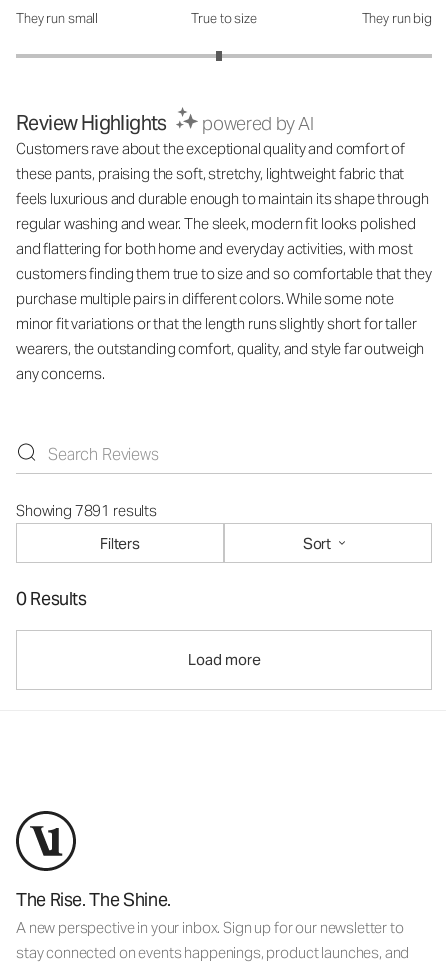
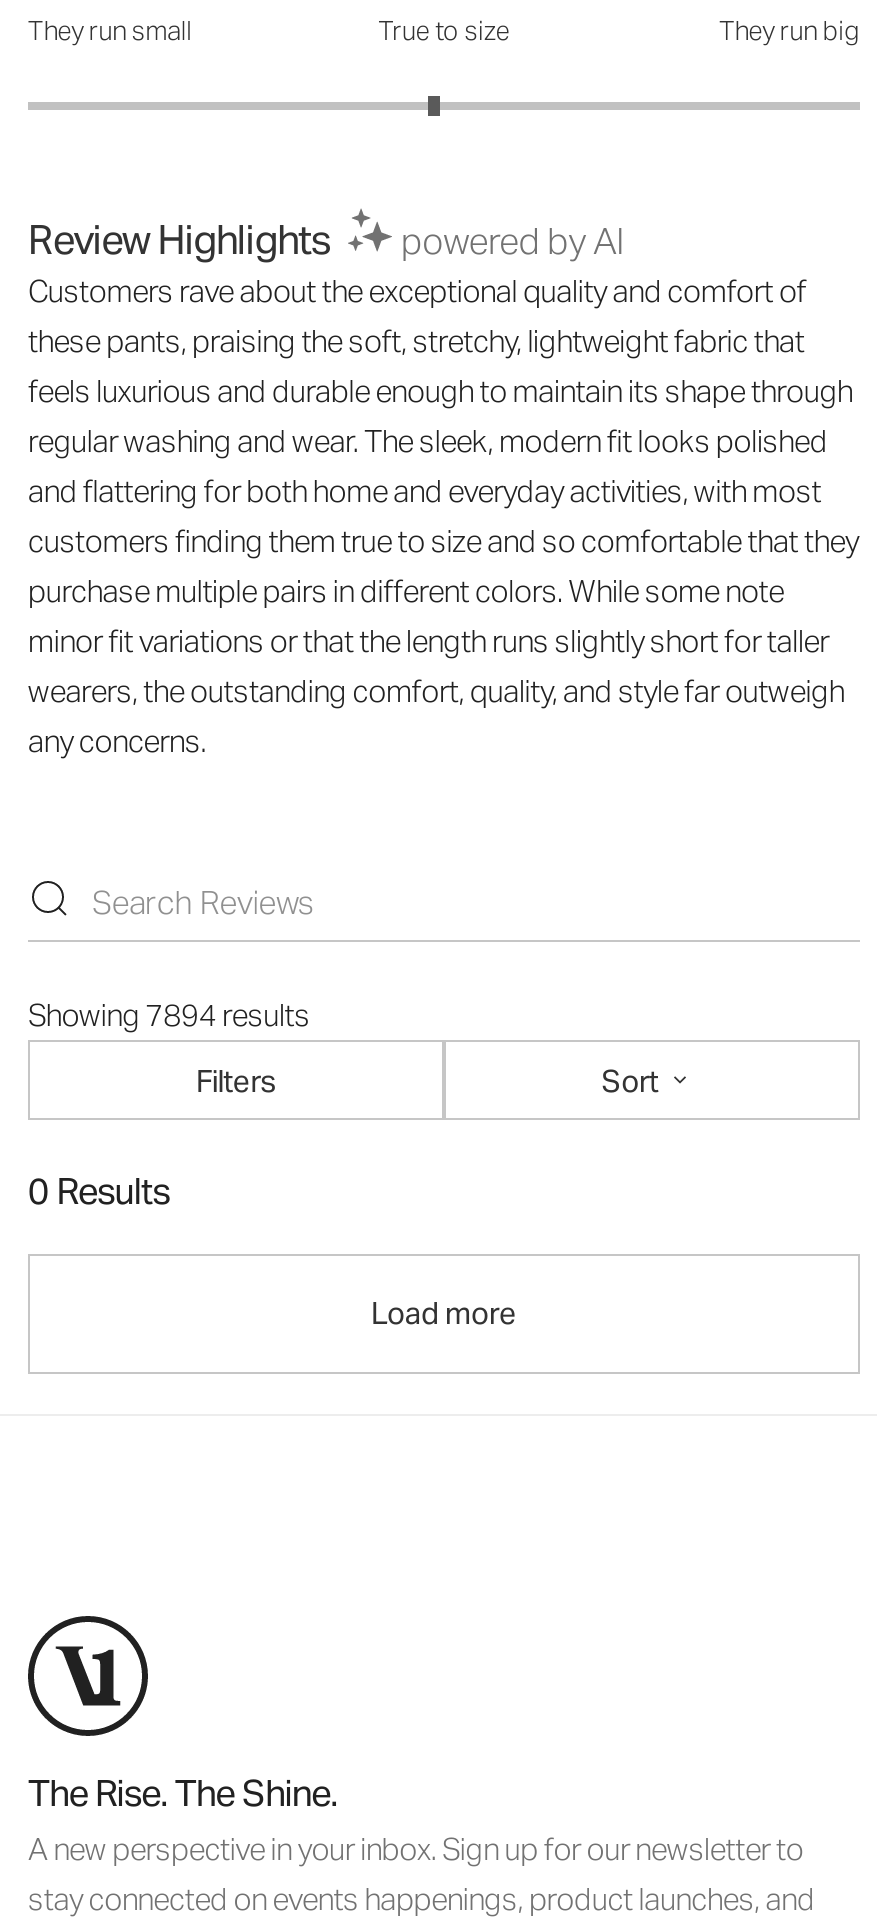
[16,501,157,520] Showing 7891 results -> [28,996,310,1034] Showing 7894 results

